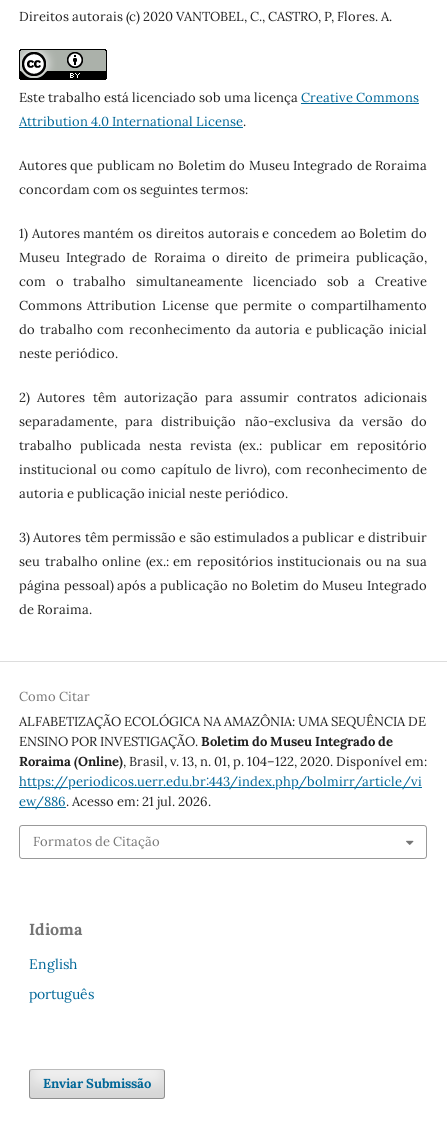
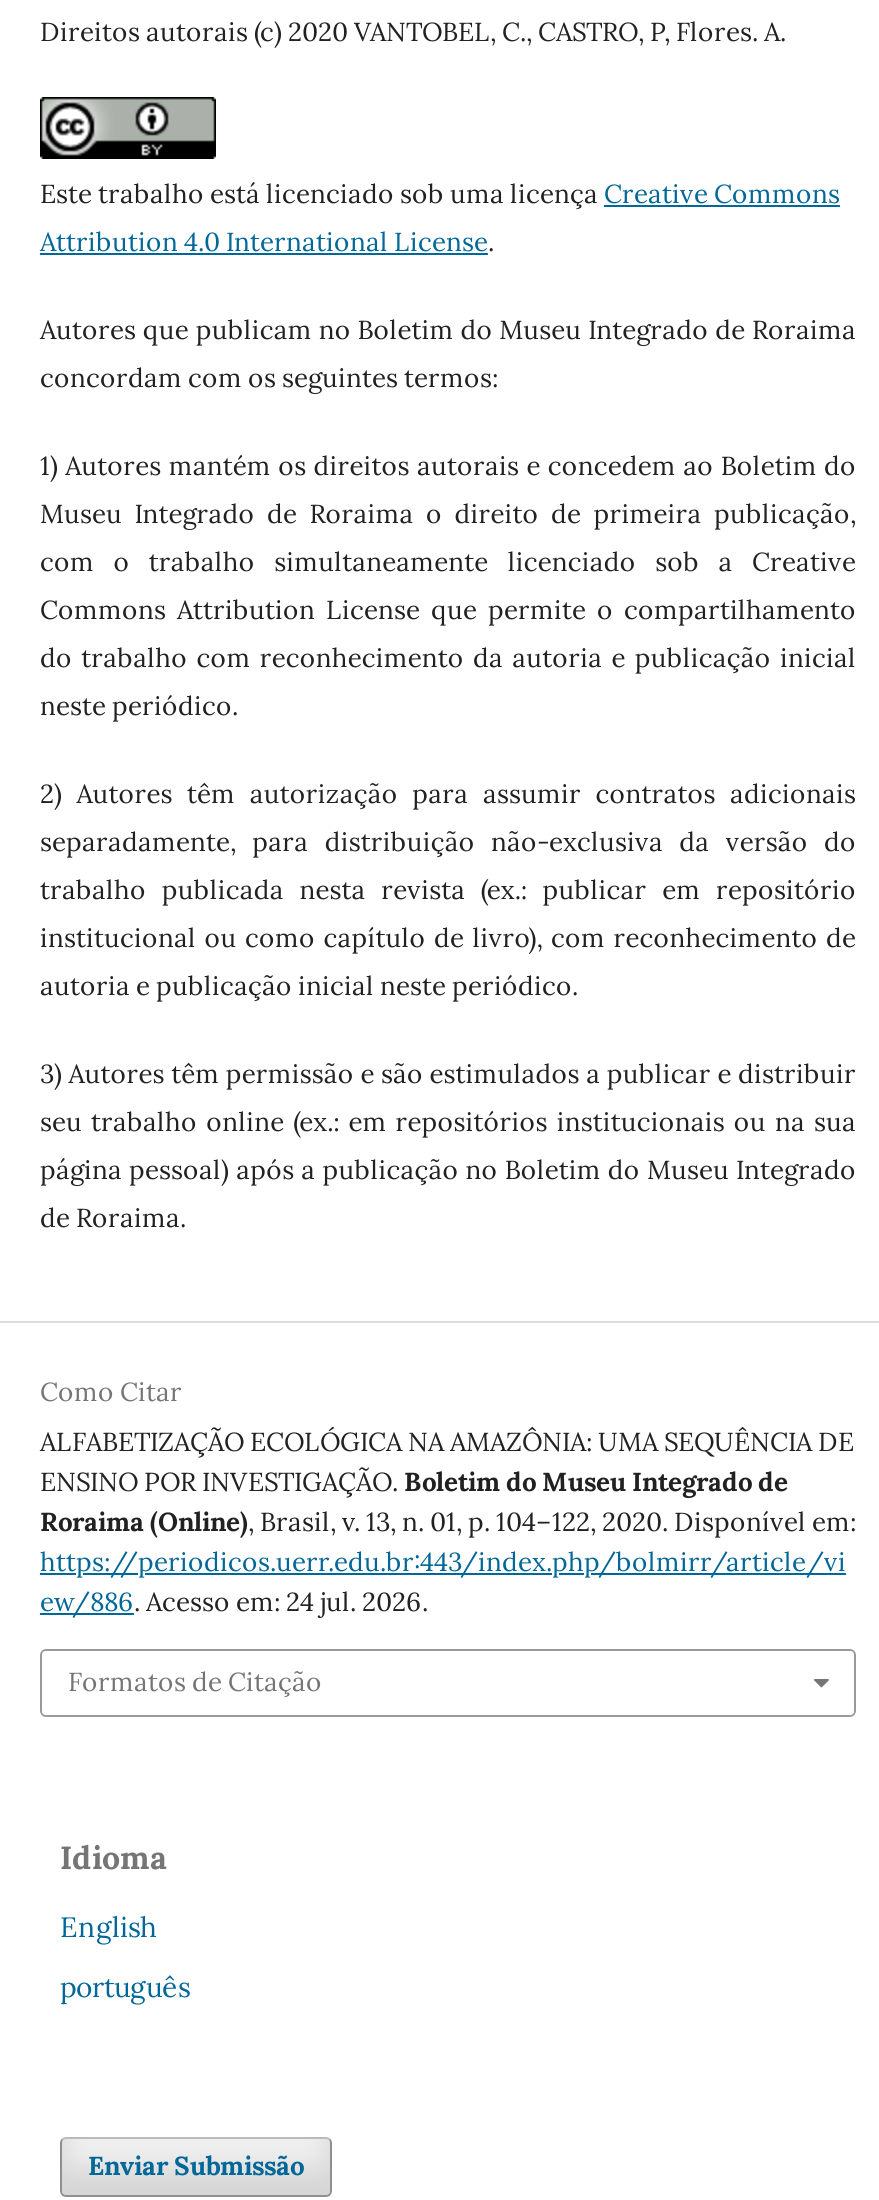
[19,793,211,810] ew/886. Acesso em: 21 jul. 2026. -> [40,1584,428,1618] ew/886. Acesso em: 24 jul. 2026.

